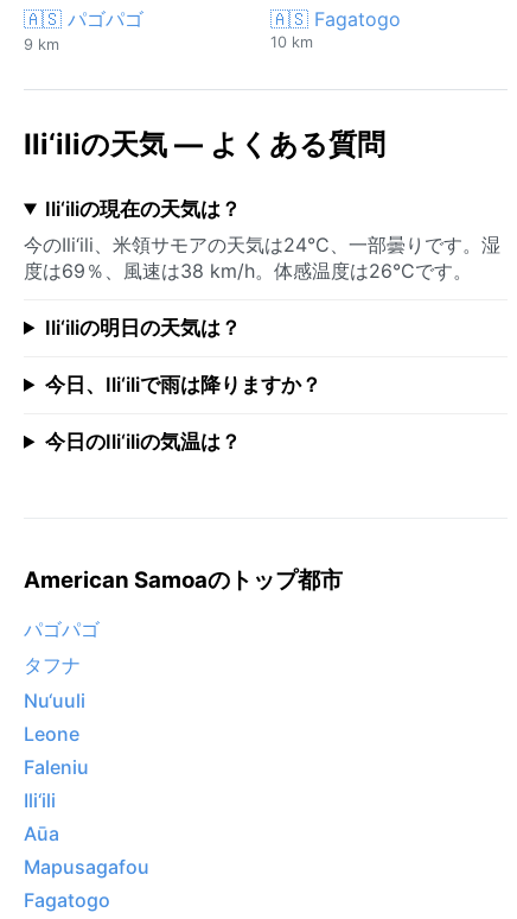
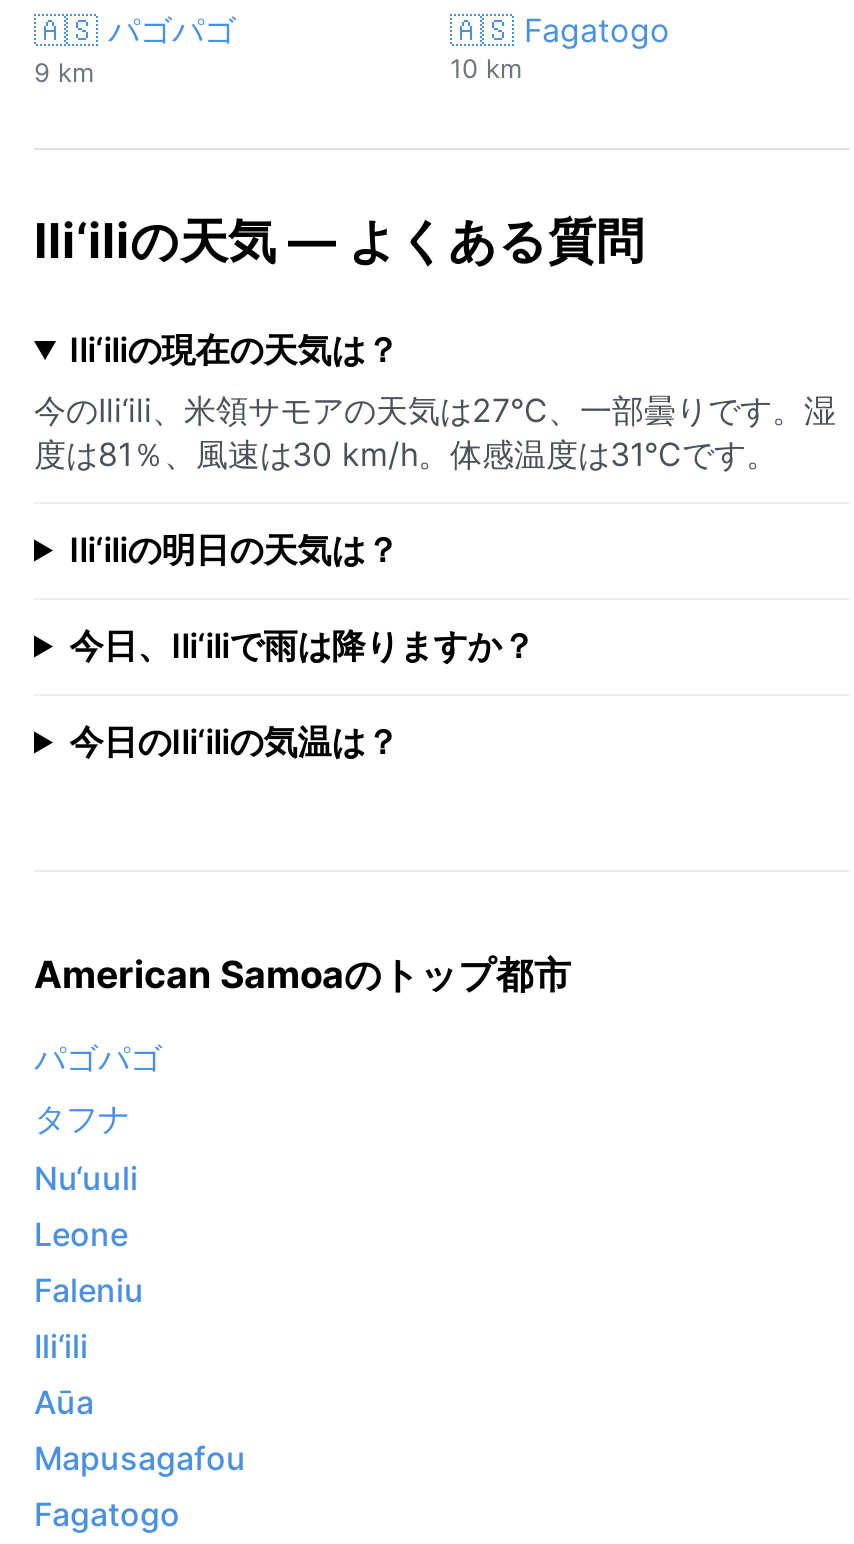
[24,232,500,256] 今のIli‘ili、米領サモアの天気は24°C、一部曇りです。湿 -> [34,390,836,430] 今のIli‘ili、米領サモアの天気は27°C、一部曇りです。湿
[24,259,472,282] 度は69％、風速は38 km/h。体感温度は26°Cです。 -> [34,434,778,474] 度は81％、風速は30 km/h。体感温度は31°Cです。

